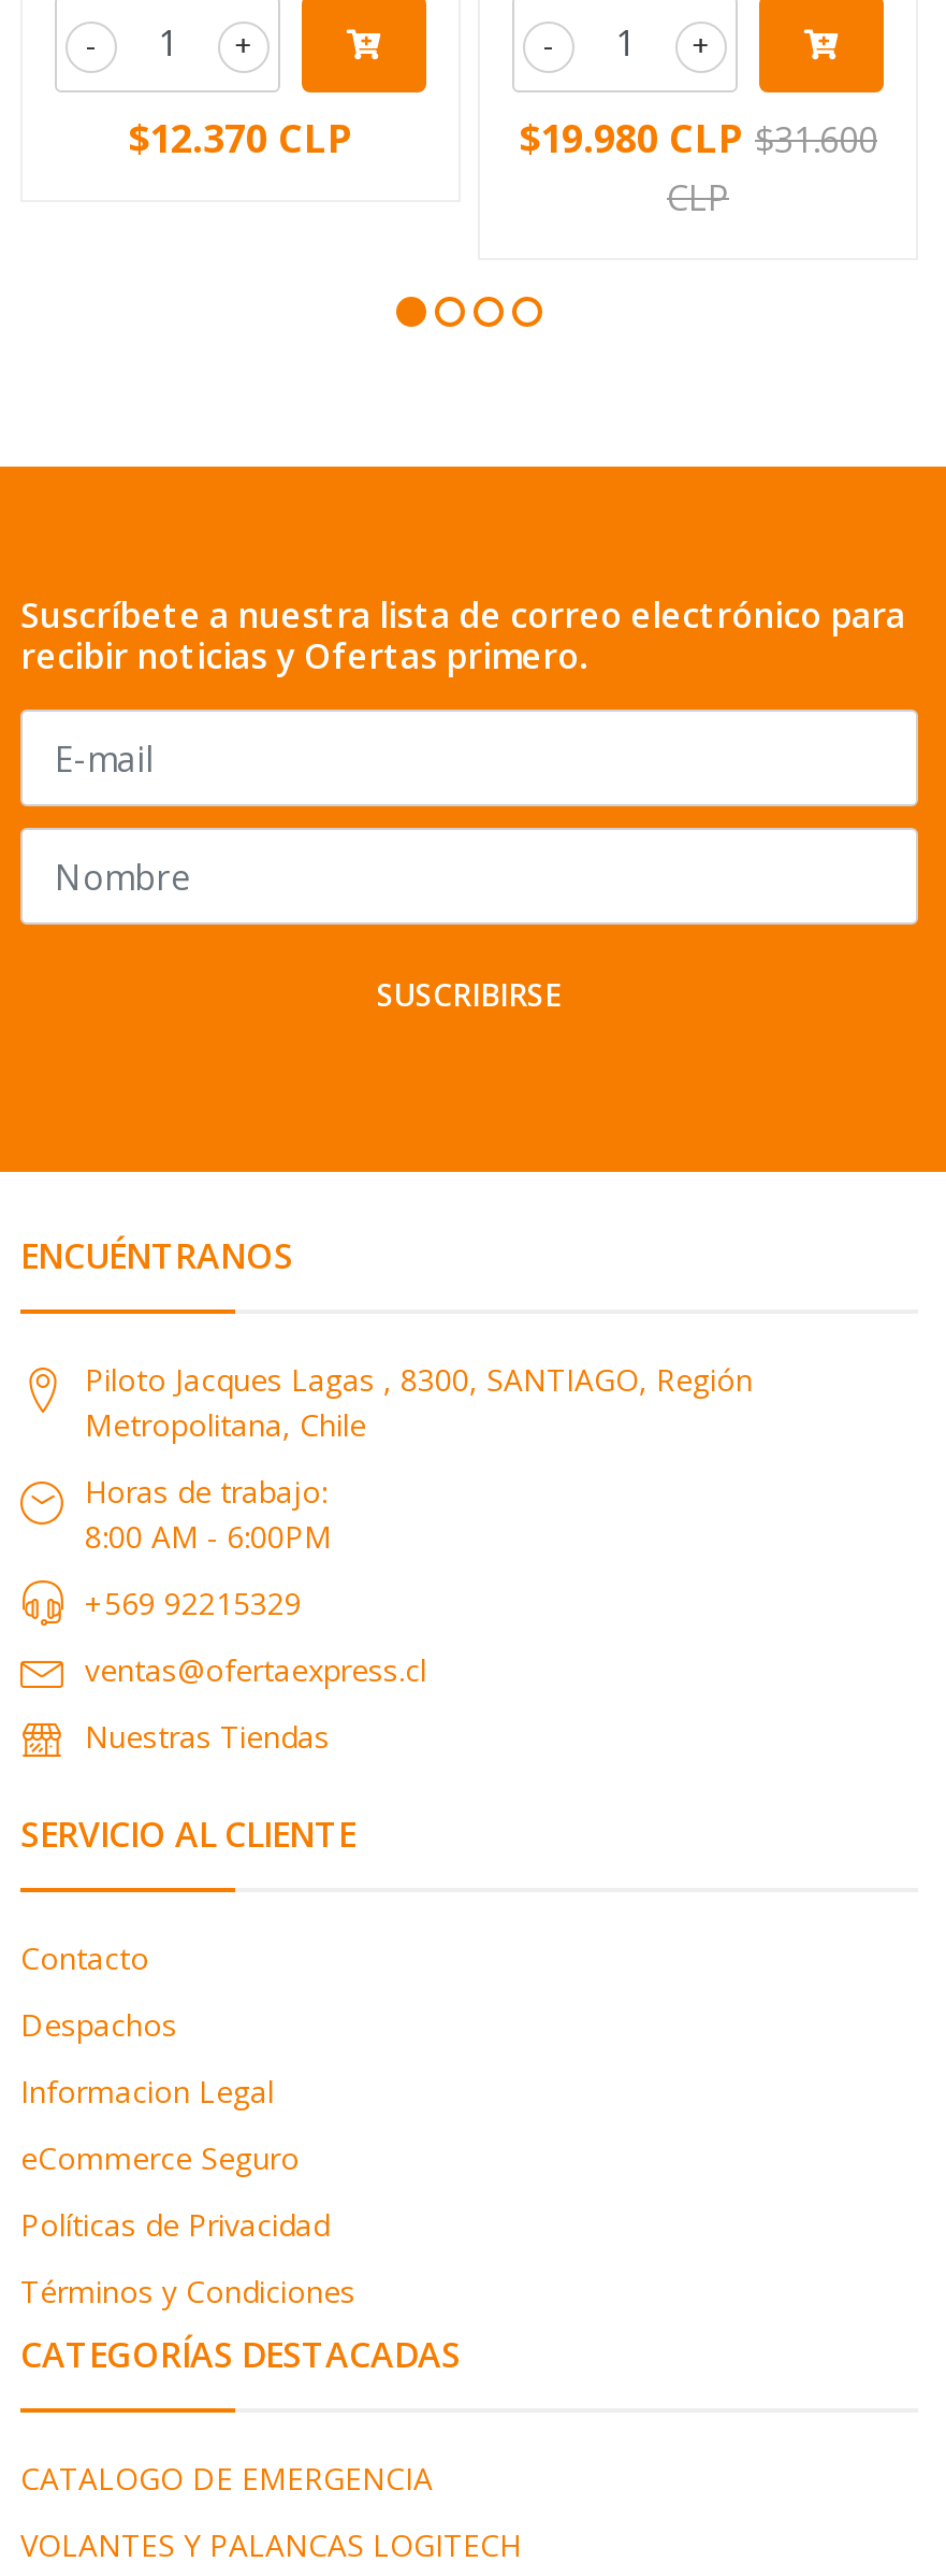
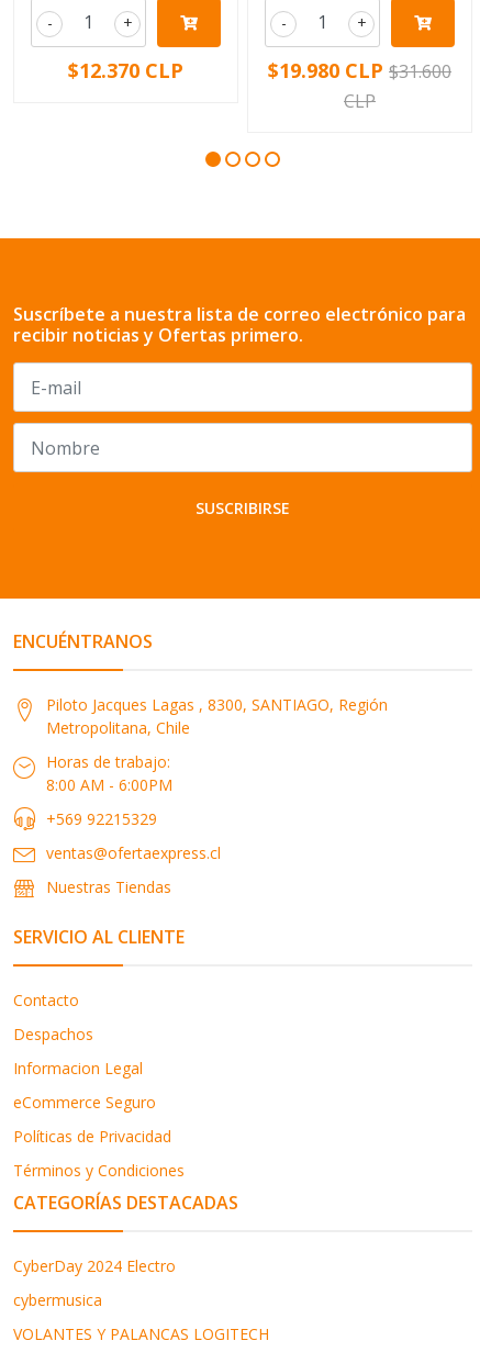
[20,2458,433,2499] CATALOGO DE EMERGENCIA -> [13,1255,176,1310] CyberDay 2024 Electro | cybermusica

